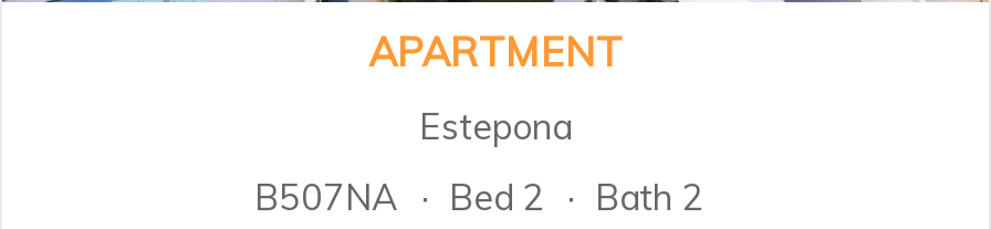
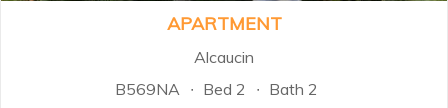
[419,104,572,148] Estepona -> [194,47,254,67] Alcaucin
[254,175,703,219] B507NA Bed 2 Bath 2 -> [115,79,318,99] B569NA Bed 2 Bath 2

